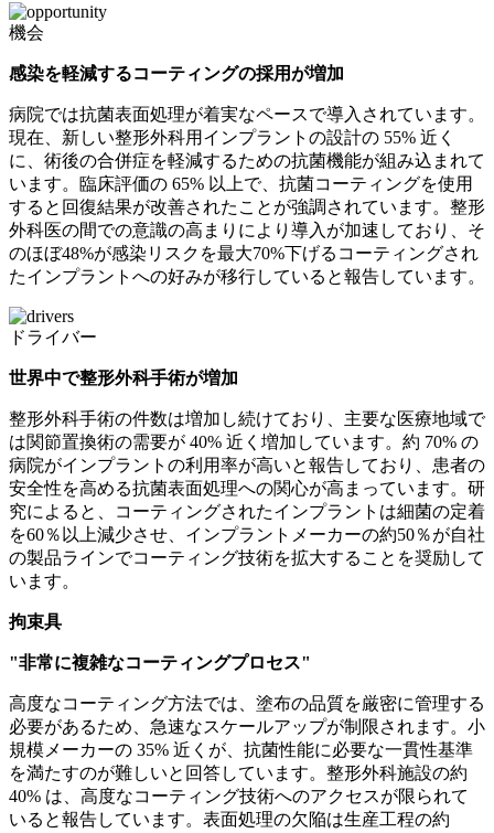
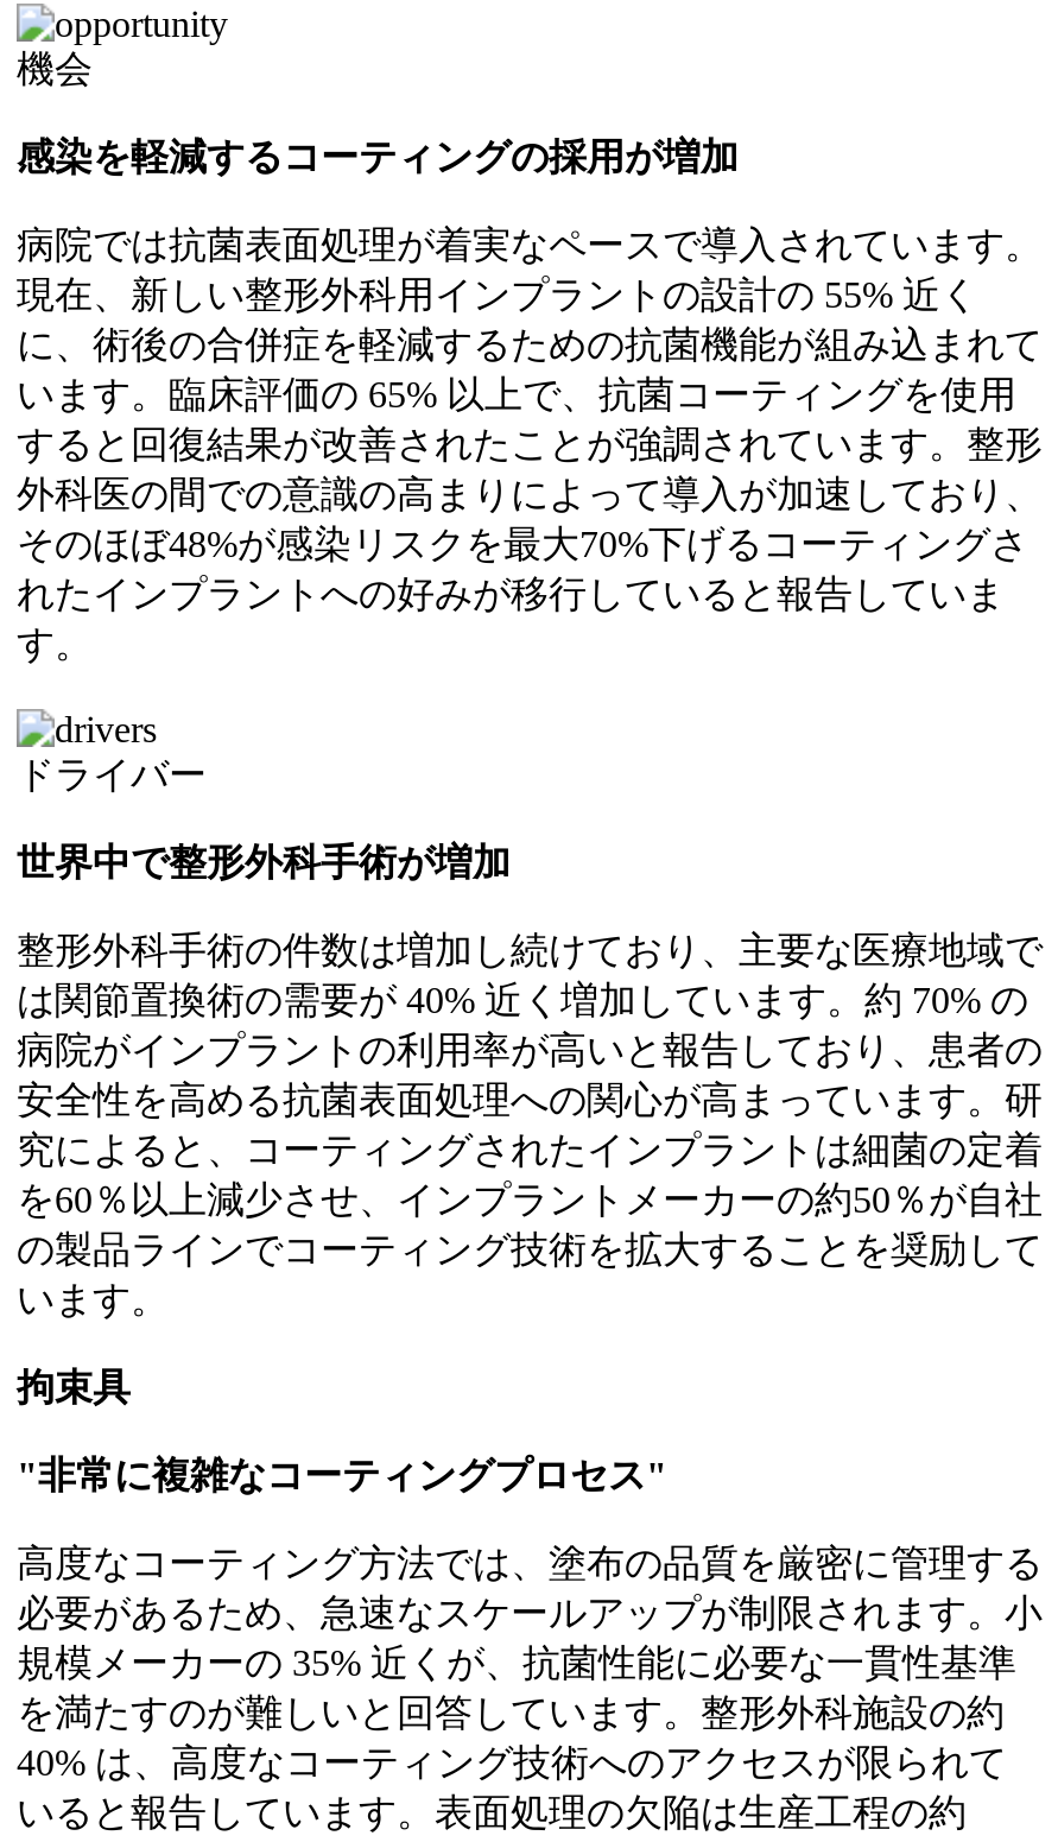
[9,221,485,286] 外科医の間での意識の高まりにより導入が加速しており、そ | のほぼ48%が感染リスクを最大70%下げるコーティングされ | たインプラントへの好みが移行していると報告しています。 -> [17,475,1043,665] 外科医の間での意識の高まりによって導入が加速しており、 | そのほぼ48%が感染リスクを最大70%下げるコーティングさ | れたインプラントへの好みが移行していると報告していま | す。

